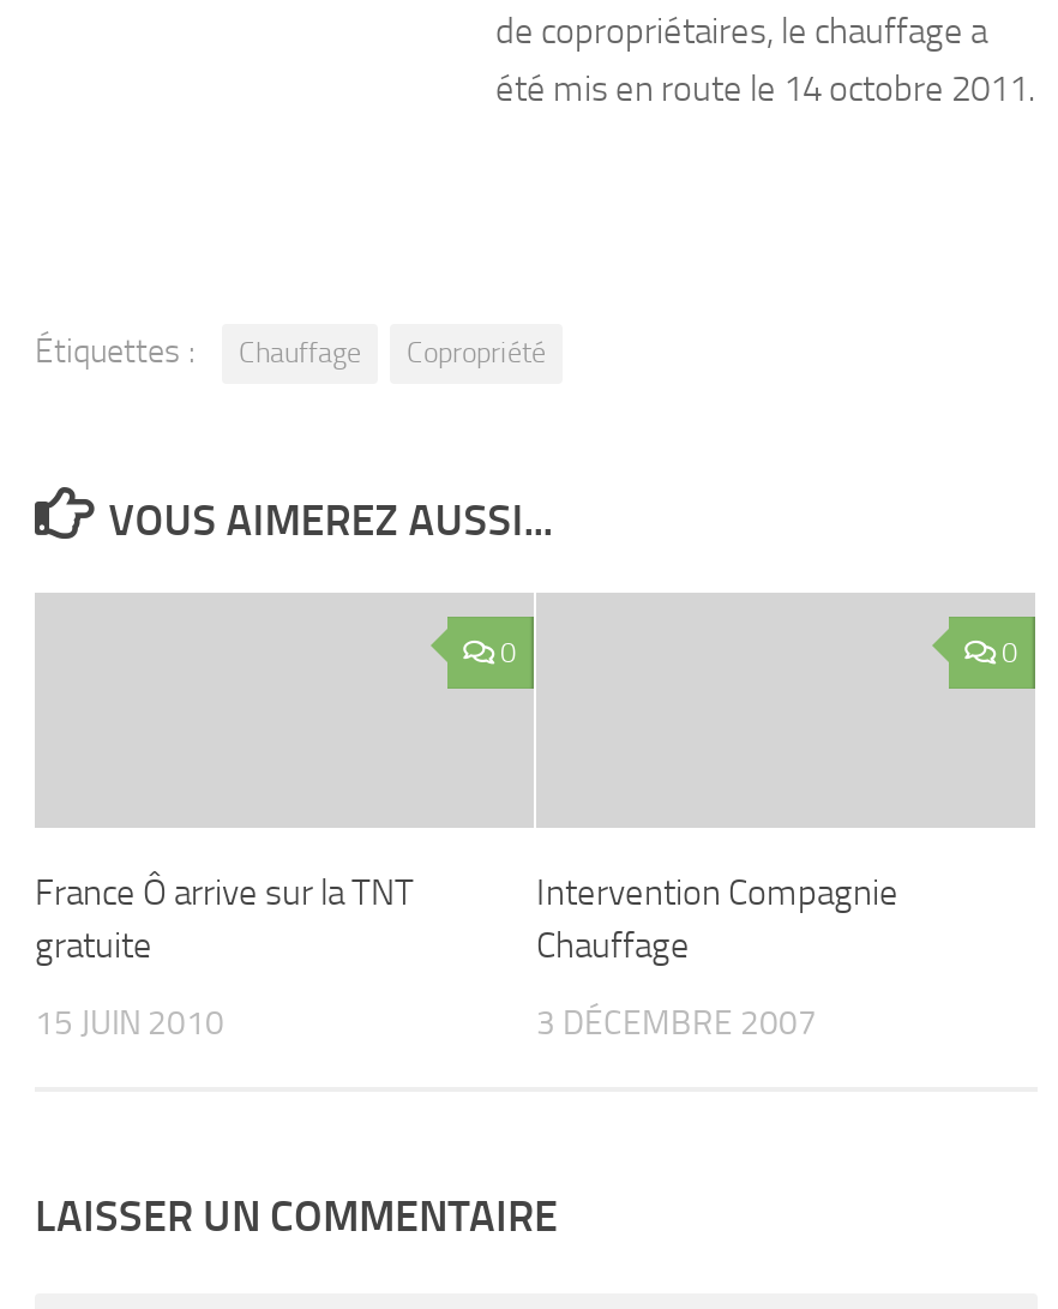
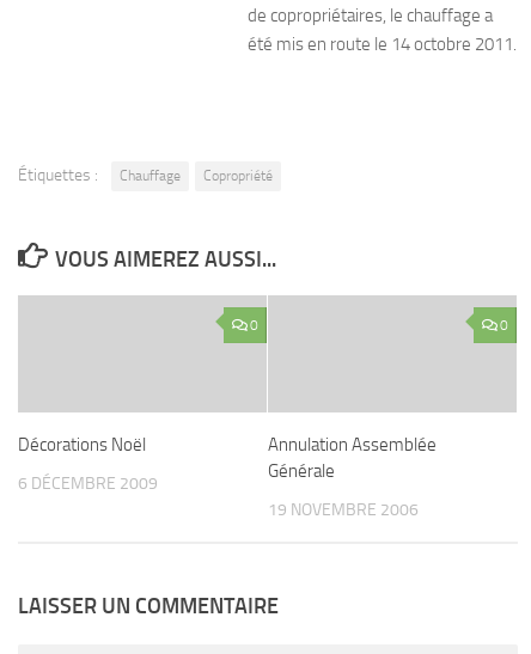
[35,871,414,967] France Ô arrive sur la TNT | gratuite -> [18,434,146,456] Décorations Noël
[536,871,898,967] Intervention Compagnie | Chauffage -> [268,434,437,482] Annulation Assemblée | Générale
[35,1003,224,1044] 15 JUIN 2010 -> [18,473,158,494] 6 DÉCEMBRE 2009
[536,1003,817,1044] 3 DÉCEMBRE 2007 -> [268,500,419,520] 19 NOVEMBRE 2006

